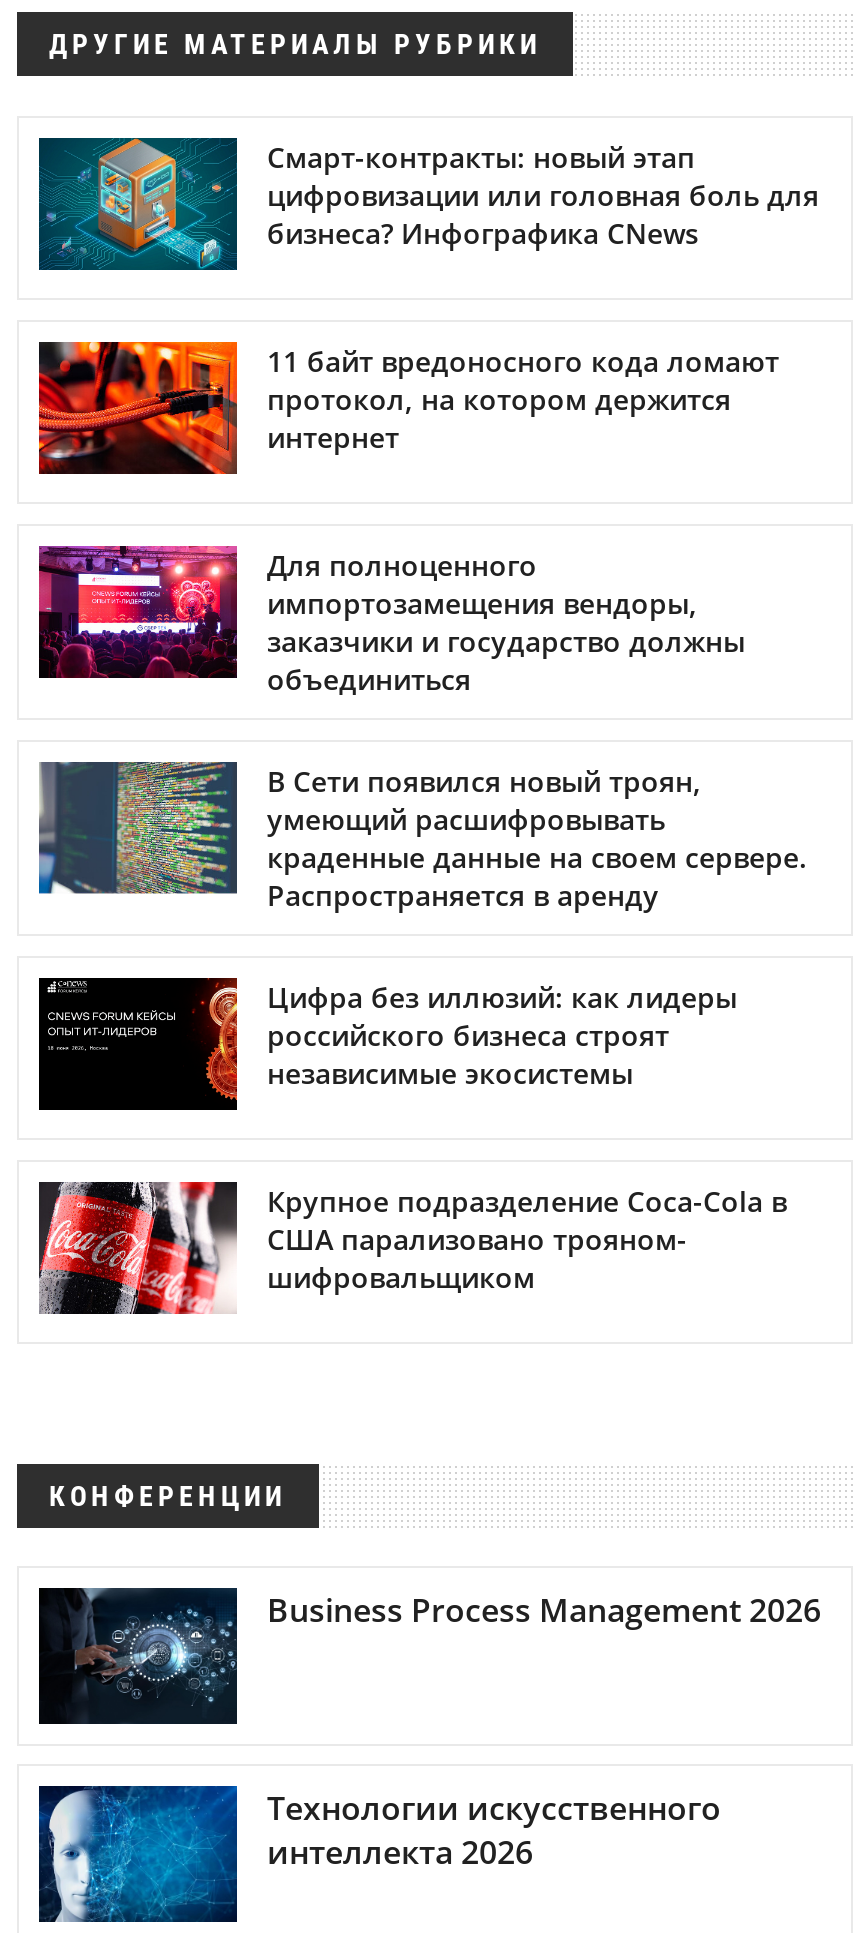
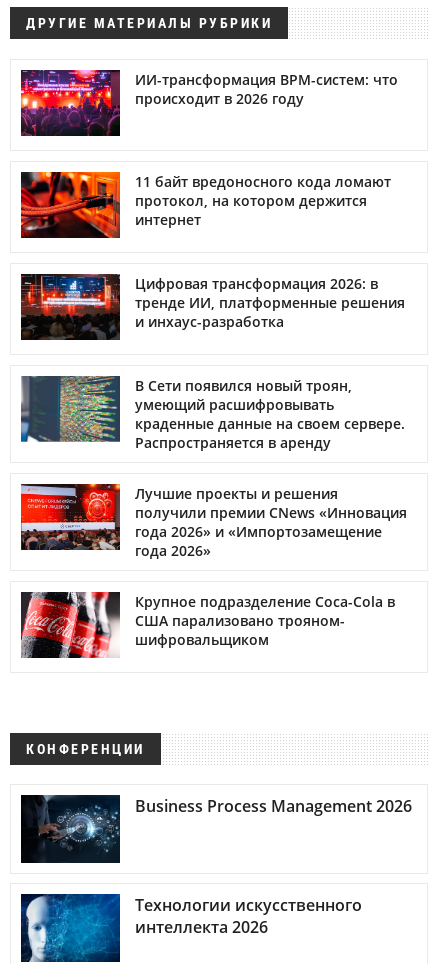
[37,136,819,272] [image] | Смарт-контракты: новый этап | цифровизации или головная боль для | бизнеса? Инфографика CNews -> [20,69,398,137] [image] | ИИ-трансформация BPM-систем: что | происходит в 2026 году
[37,544,745,698] [image] | Для полноценного | импортозамещения вендоры, | заказчики и государство должны | объединиться -> [20,273,405,341] [image] | Цифровая трансформация 2026: в | тренде ИИ, платформенные решения | и инхаус-разработка
[37,976,737,1112] [image] | Цифра без иллюзий: как лидеры | российского бизнеса строят | независимые экосистемы -> [20,483,407,560] [image] | Лучшие проекты и решения | получили премии CNews «Инновация | года 2026» и «Импортозамещение | года 2026»

